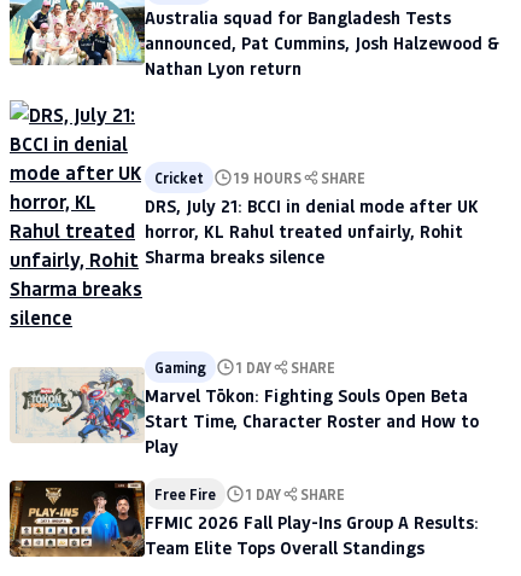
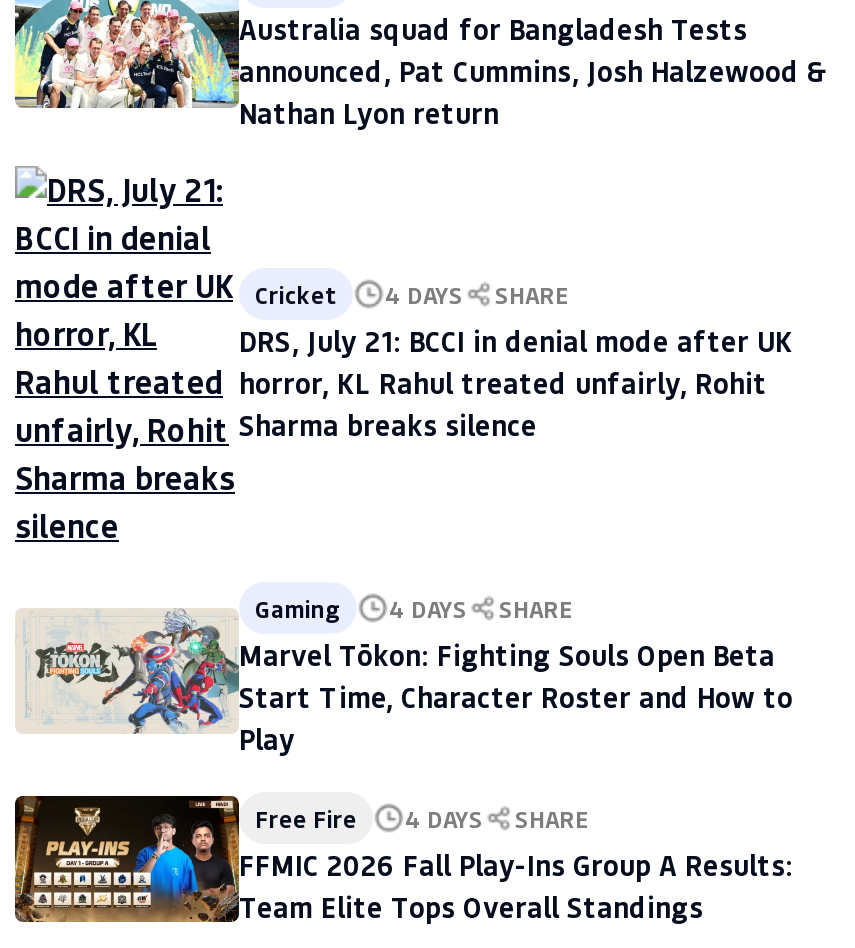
[154,168,365,187] Cricket 19 HOURS SHARE -> [255,278,569,310] Cricket 4 DAYS SHARE
[154,357,335,376] Gaming 1 DAY SHARE -> [255,591,573,623] Gaming 4 DAYS SHARE
[154,484,345,503] Free Fire 1 DAY SHARE -> [255,801,589,833] Free Fire 4 DAYS SHARE

